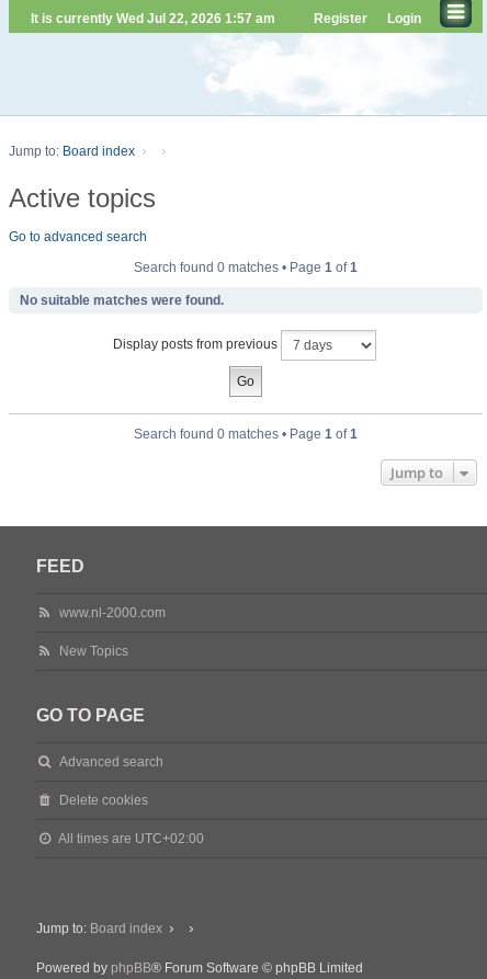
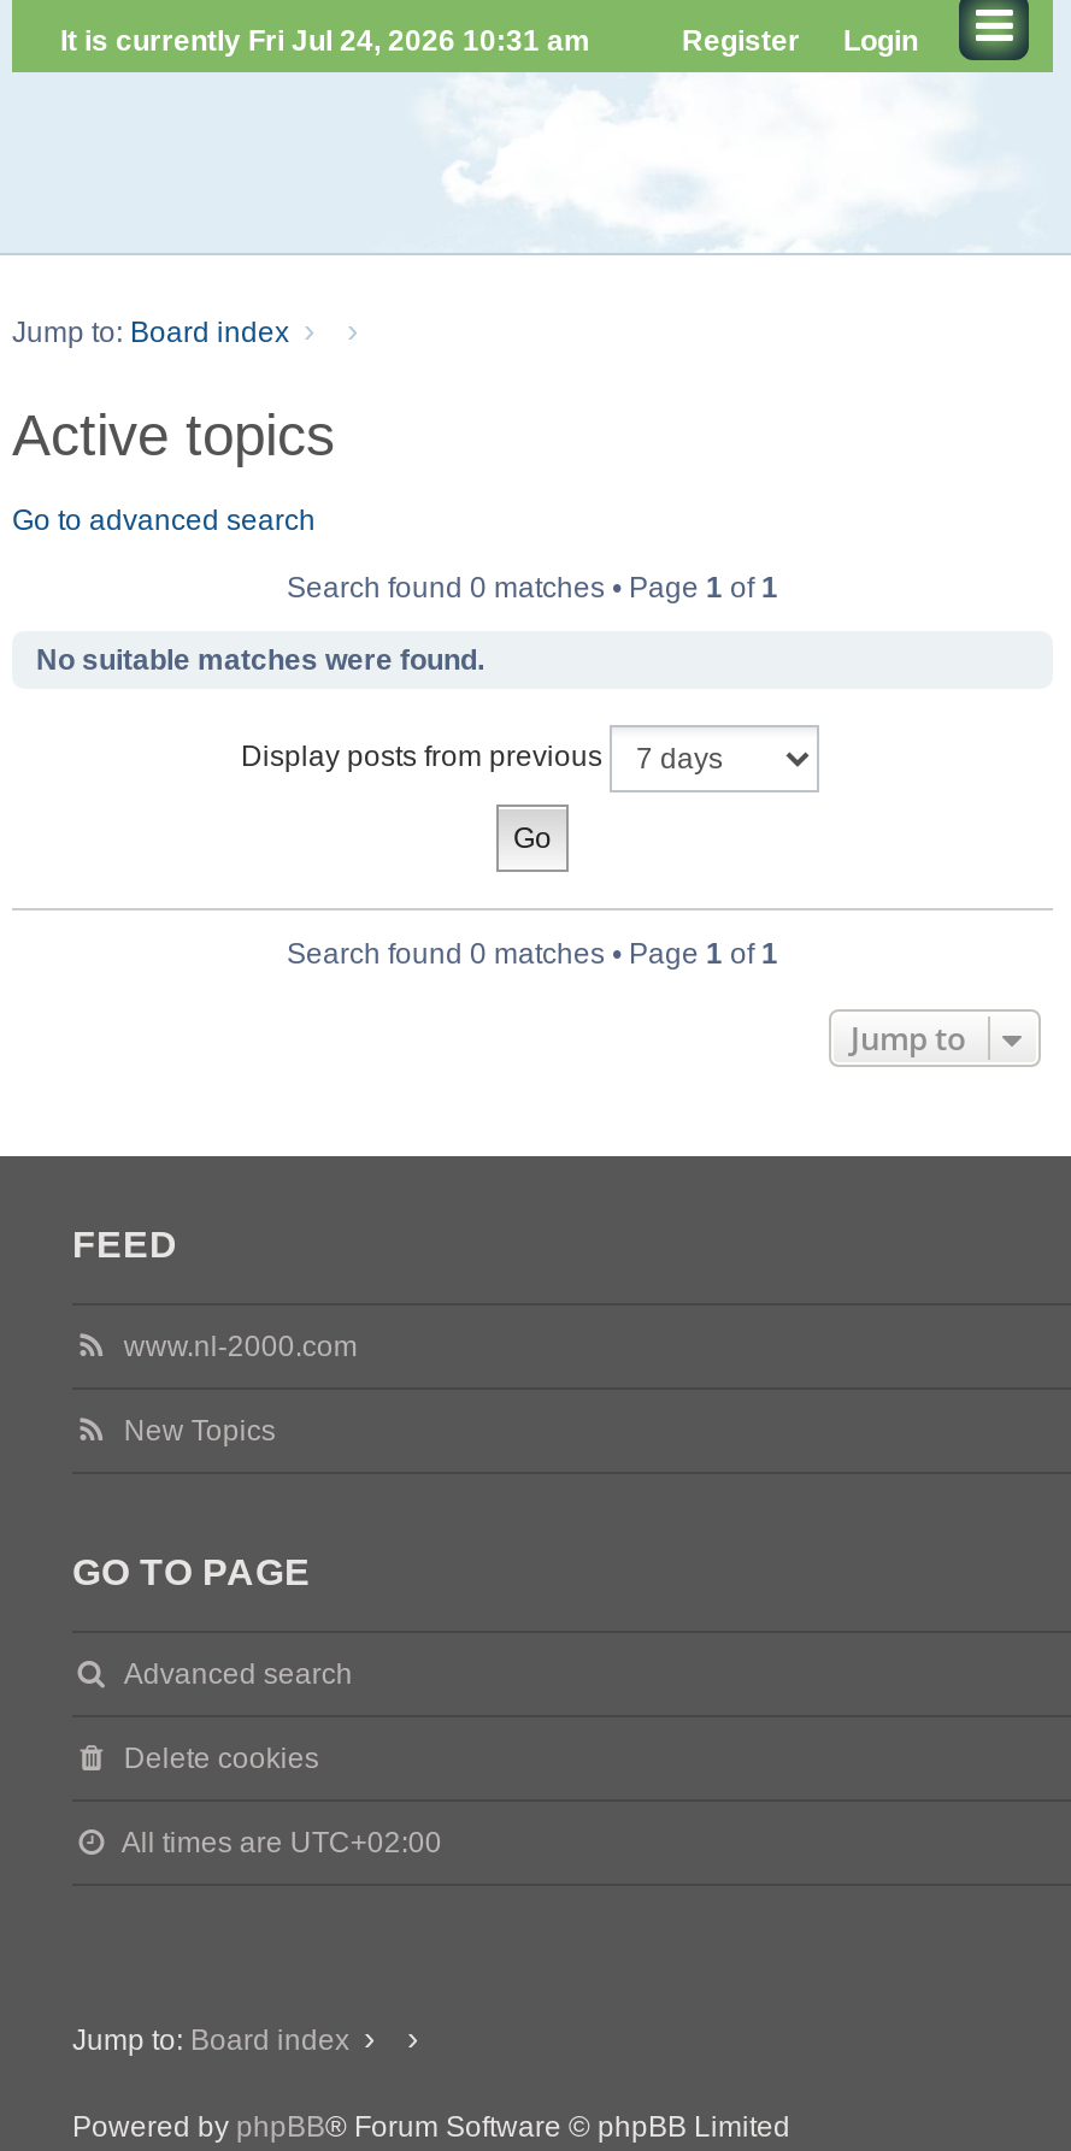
[31,11,275,26] It is currently Wed Jul 22, 2026 1:57 am -> [60,24,590,58] It is currently Fri Jul 24, 2026 10:31 am

